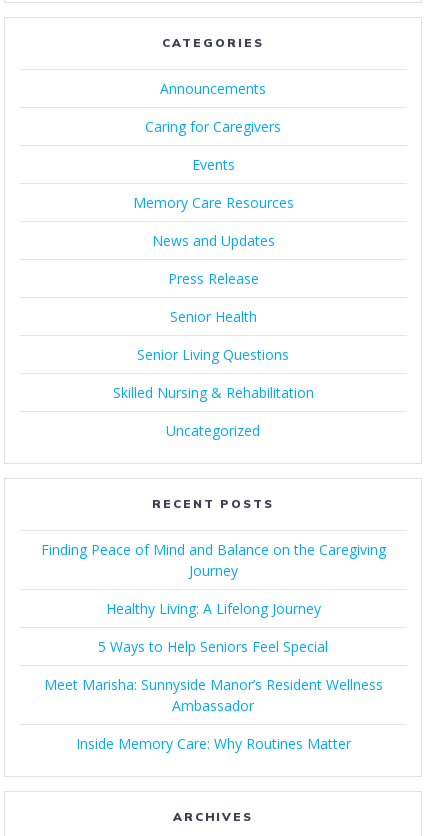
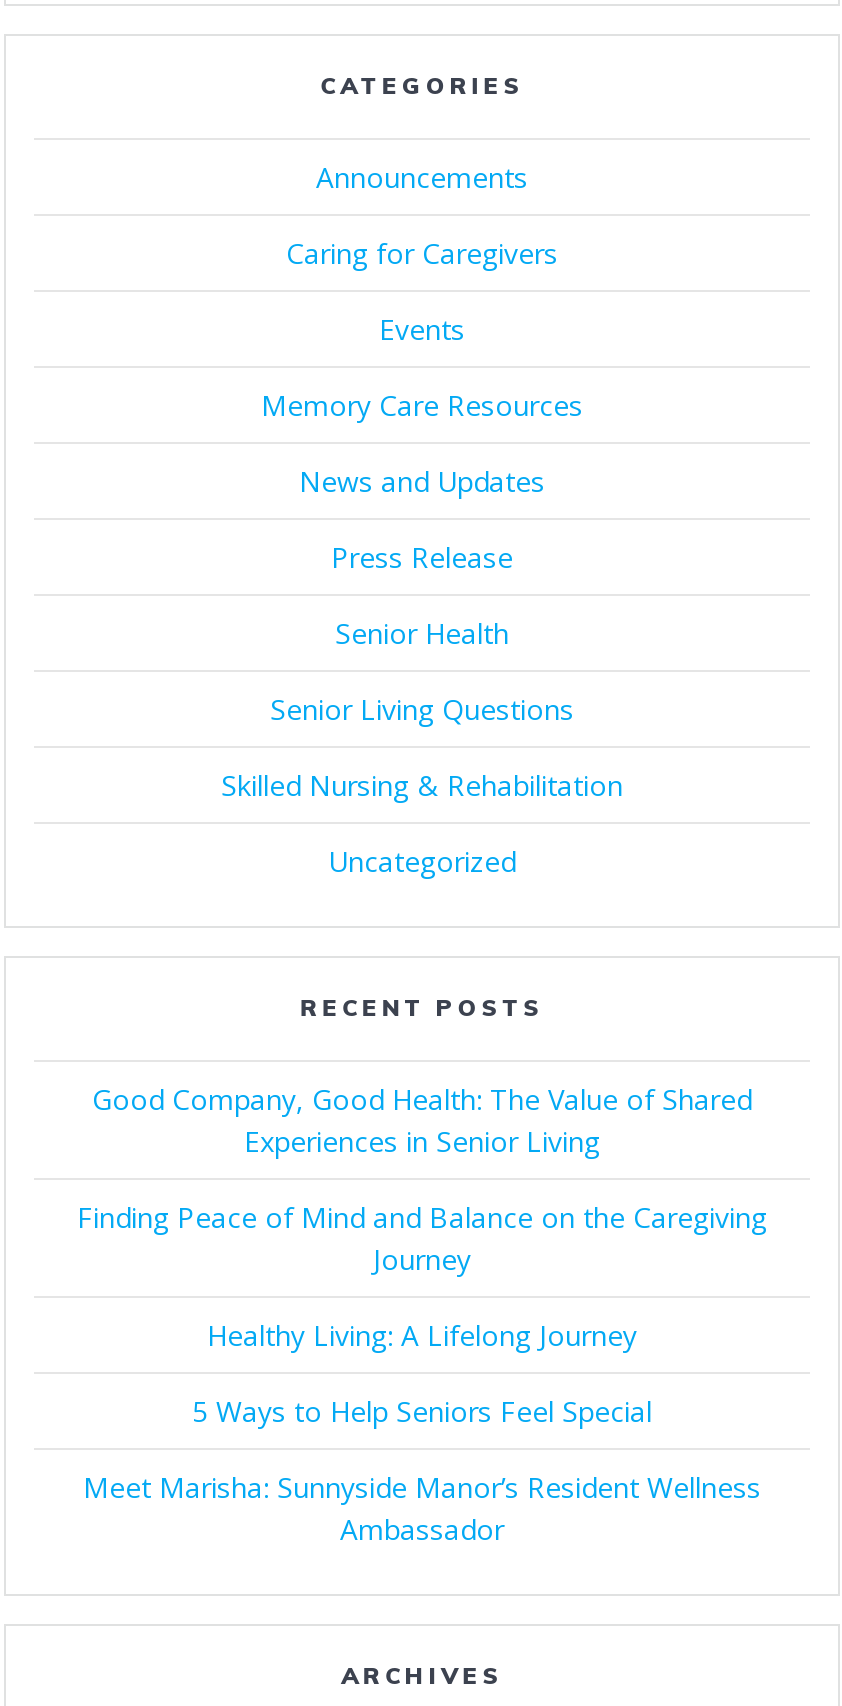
none -> [92,1081,752,1161] Good Company, Good Health: The Value of Shared | Experiences in Senior Living
moved [40,540,385,715] -> [77,1199,767,1549]: Finding Peace of Mind and Balance on the Caregiving | Journey | Healthy Living: A Lifelong Journey | 5 Ways to Help Seniors Feel Special | Meet Marisha: Sunnyside Manor’s Resident Wellness | Ambassador
[75,734,350,753] Inside Memory Care: Why Routines Matter -> none

